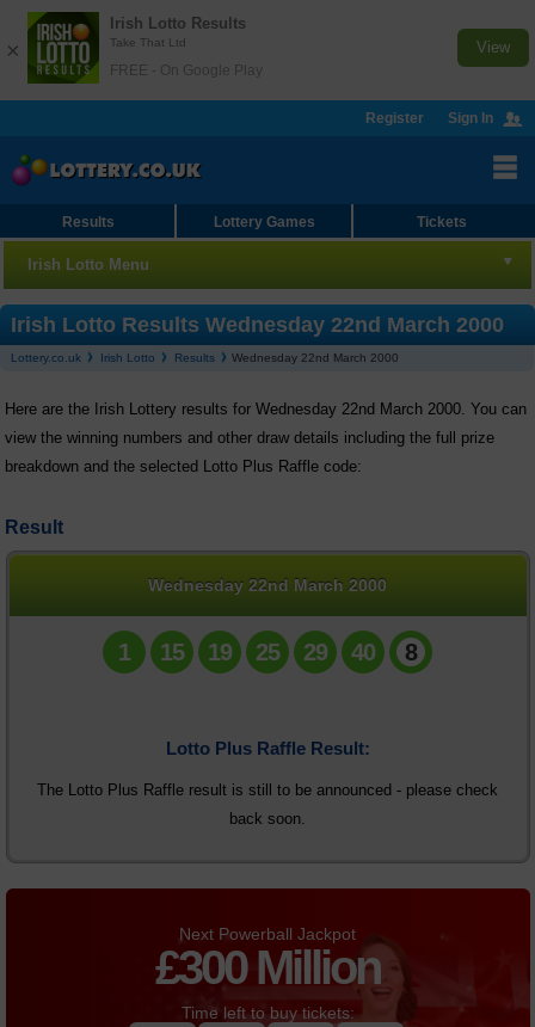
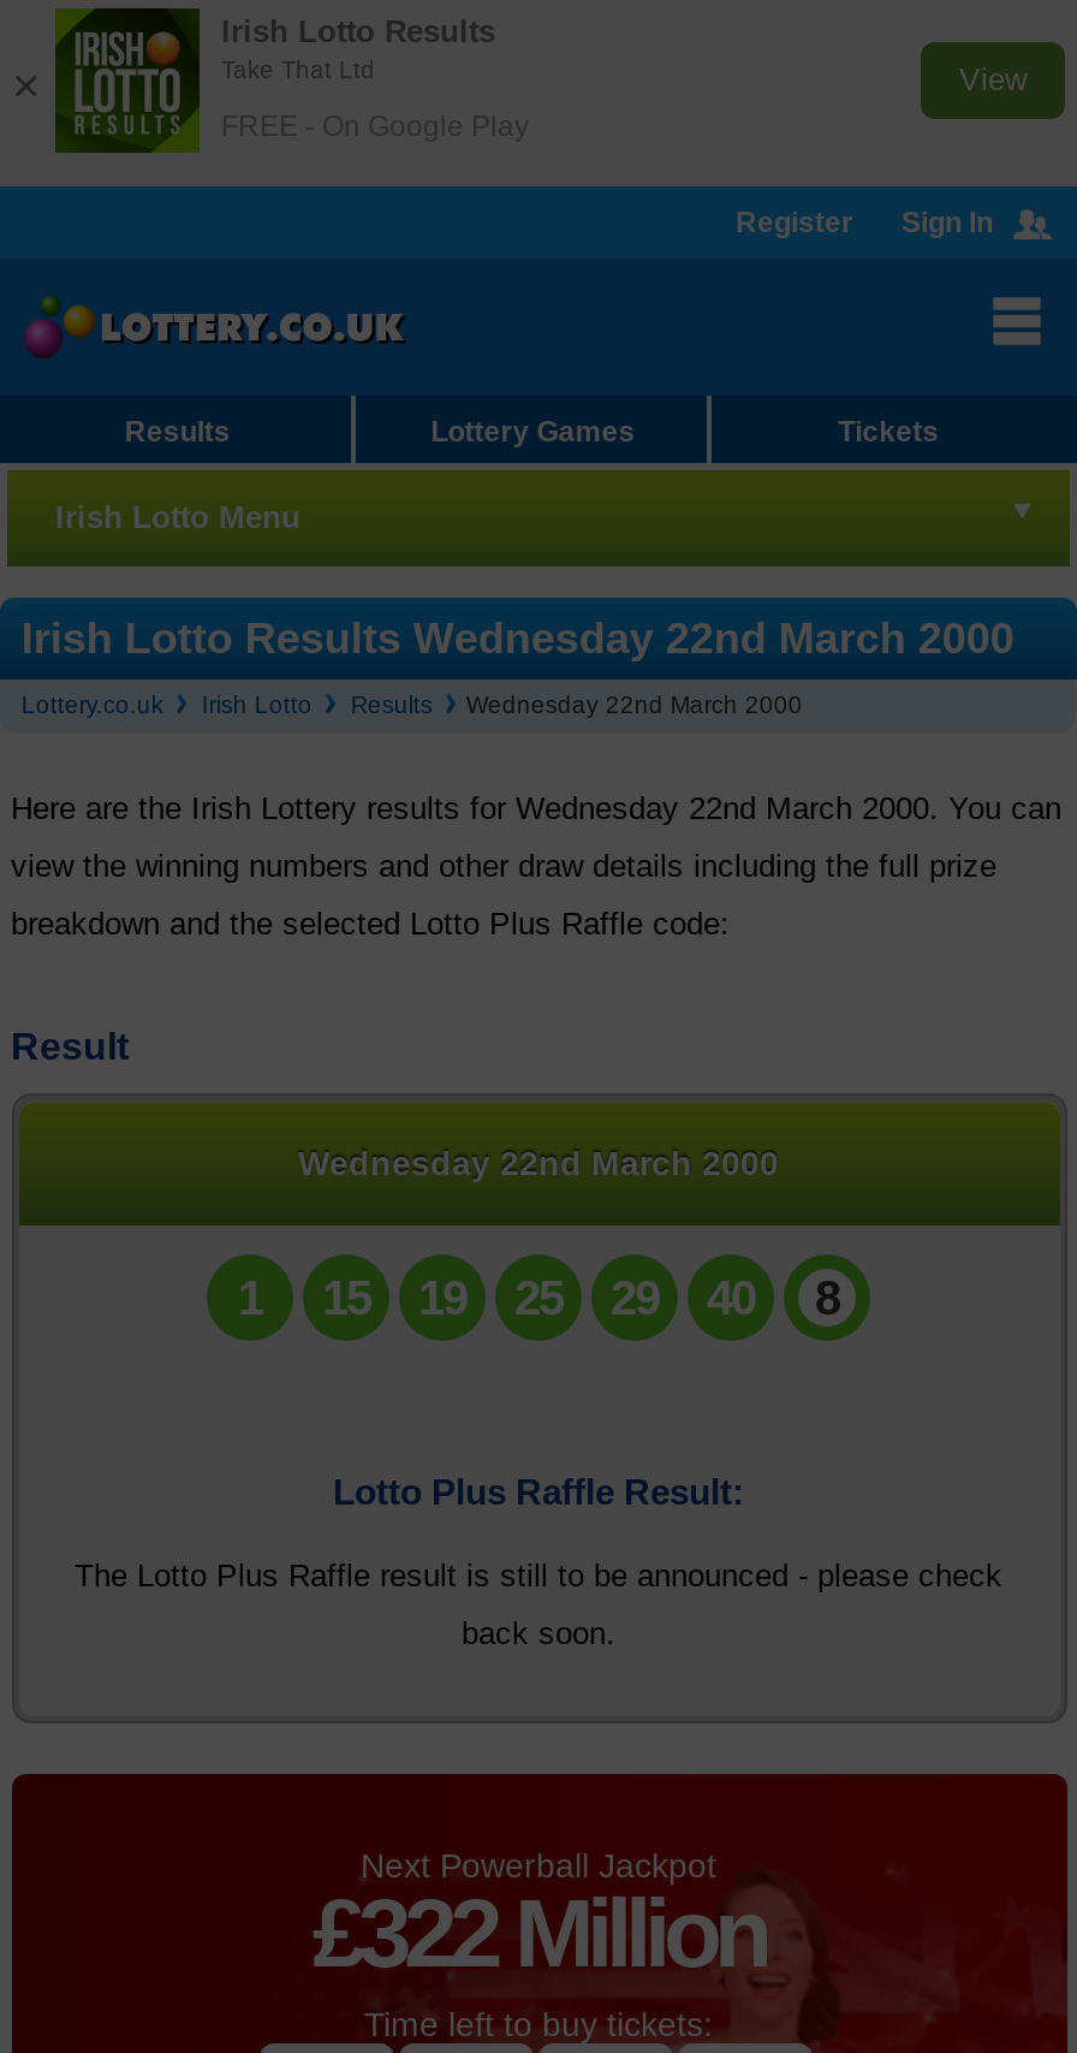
[155,941,380,994] £300 Million -> [313,1880,764,1986] £322 Million

